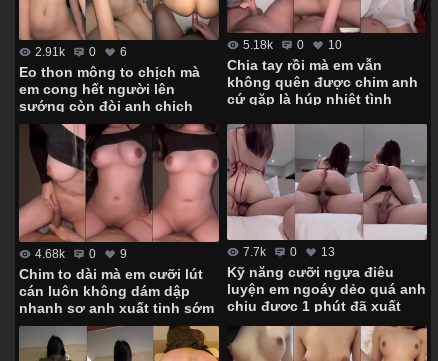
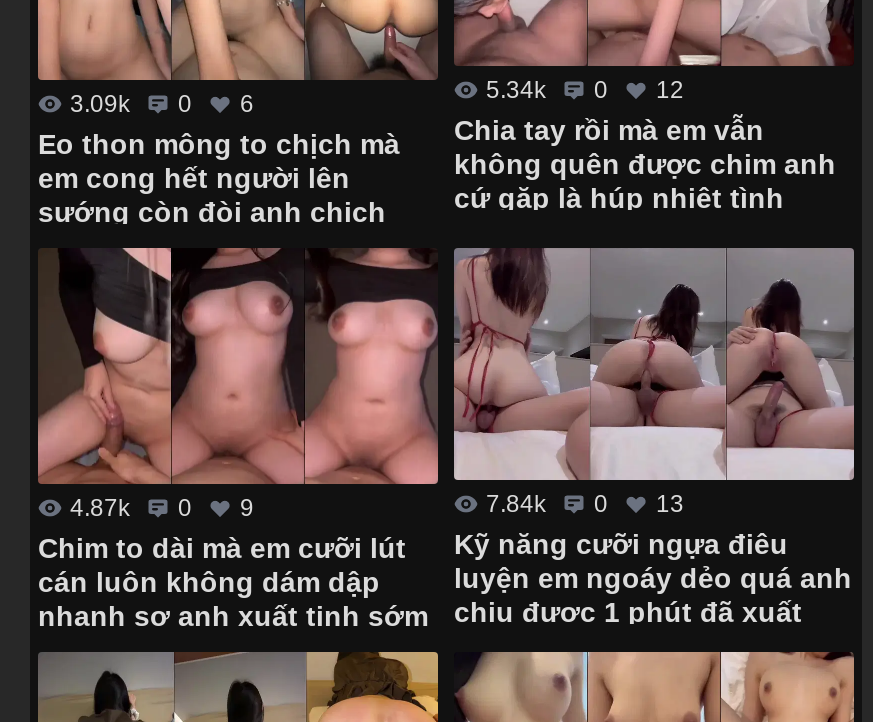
[243,38,273,52] 5.18k -> [486,76,546,104] 5.34k
[328,38,342,52] 10 -> [656,76,684,104] 12
[35,45,127,59] 2.91k 0 6 -> [70,90,254,118] 3.09k 0 6
[35,247,127,261] 4.68k 0 9 -> [70,494,254,522] 4.87k 0 9
[243,245,335,259] 7.7k 0 13 -> [486,489,684,517] 7.84k 0 13

